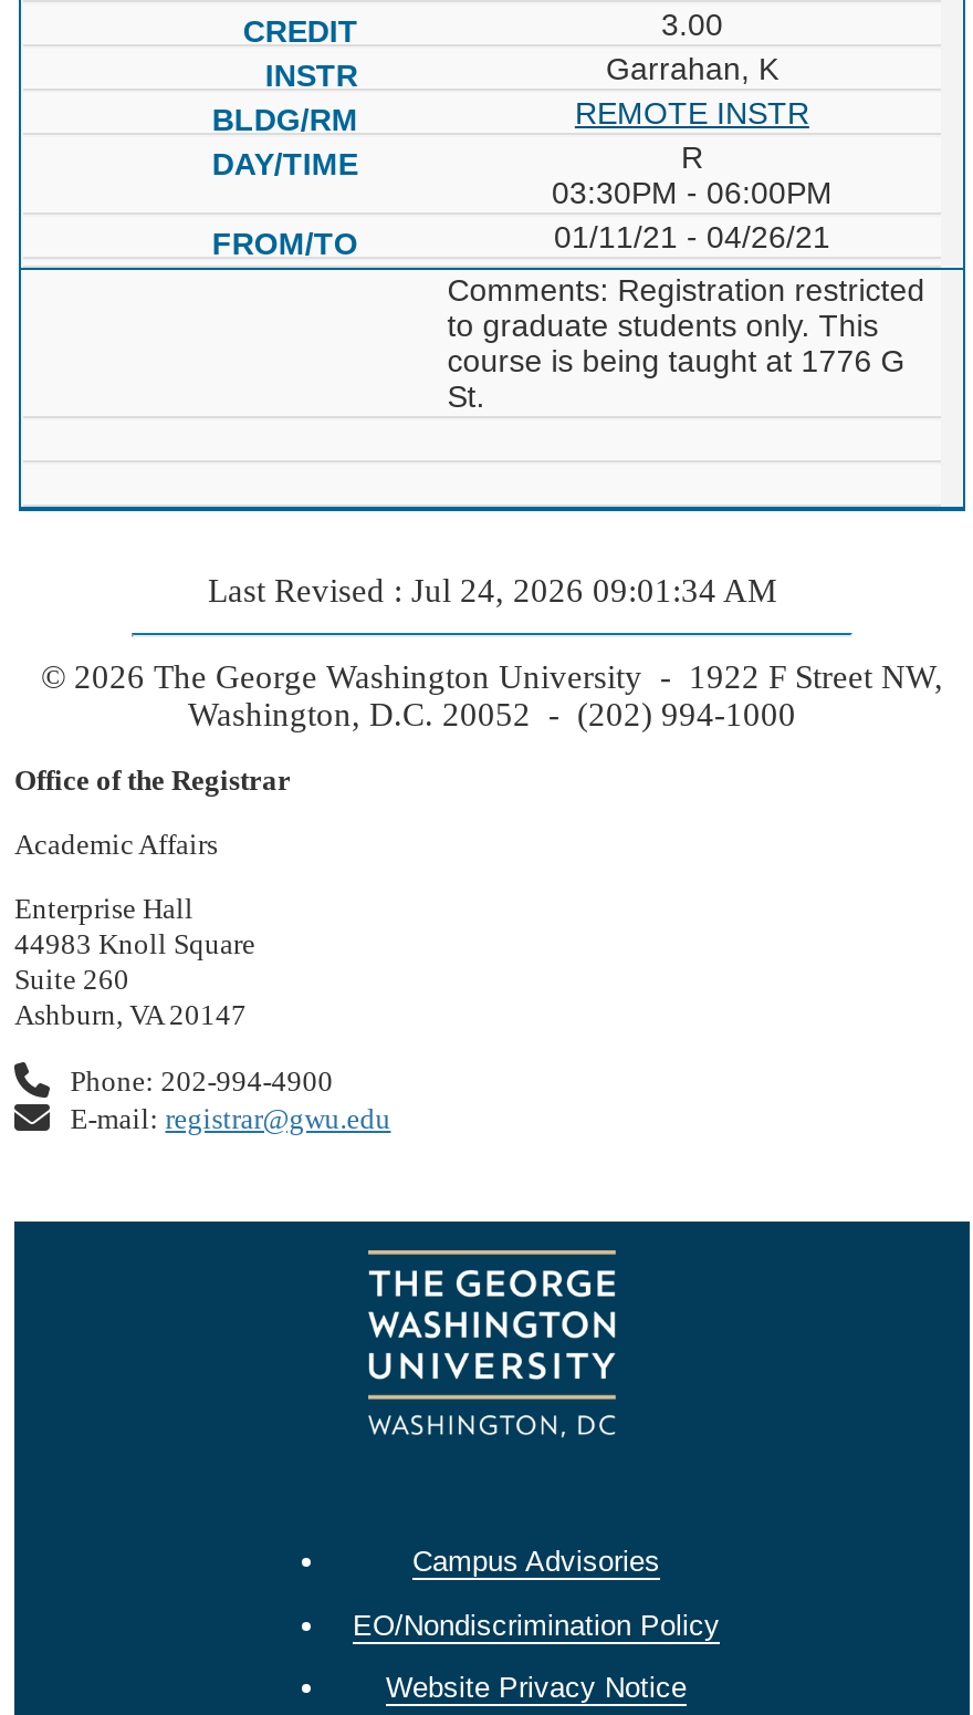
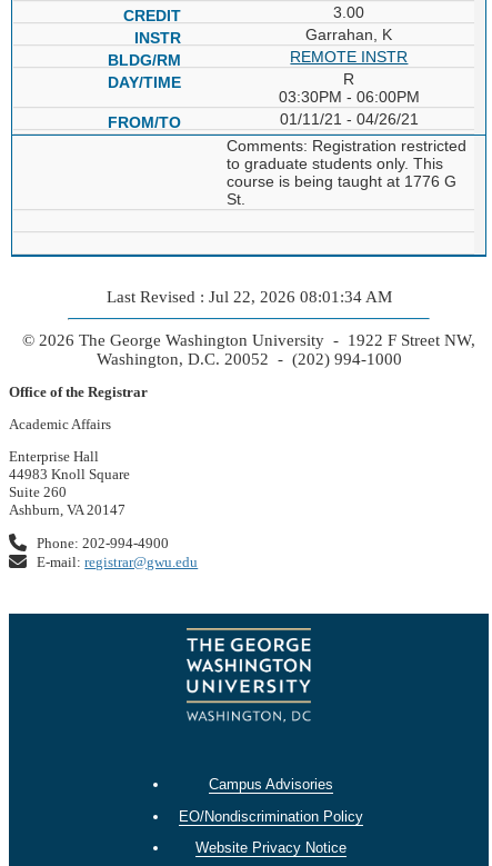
[208,572,776,608] Last Revised : Jul 24, 2026 09:01:34 AM -> [106,287,391,305] Last Revised : Jul 22, 2026 08:01:34 AM

